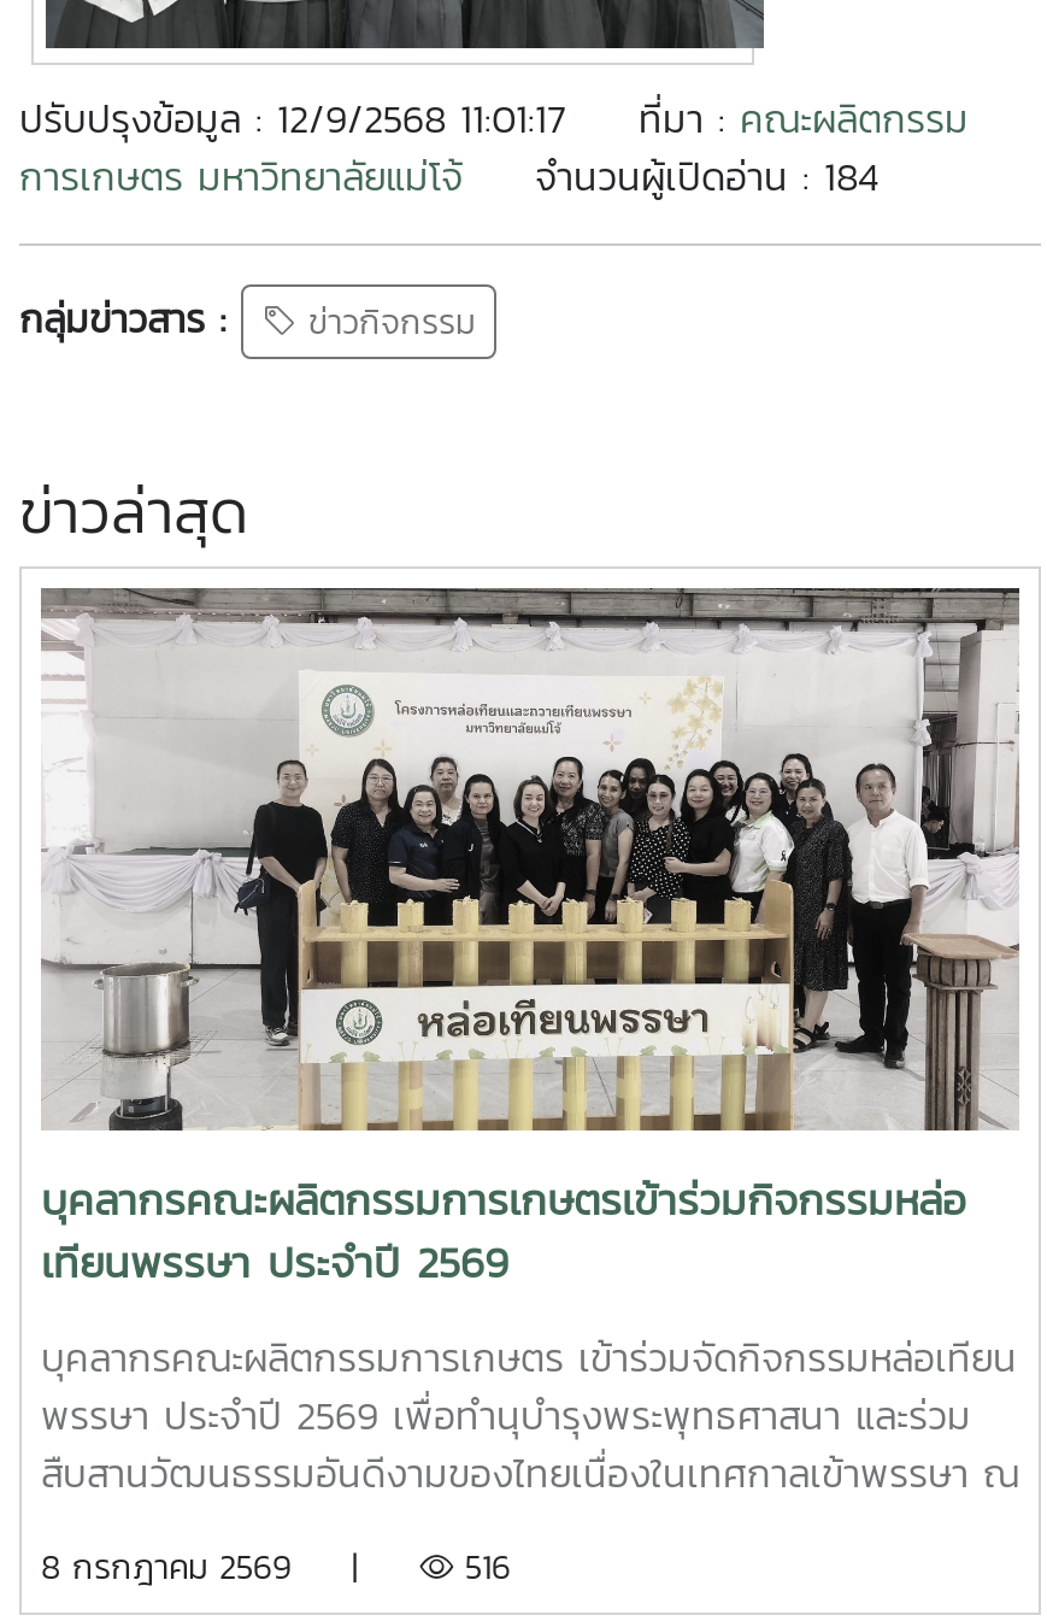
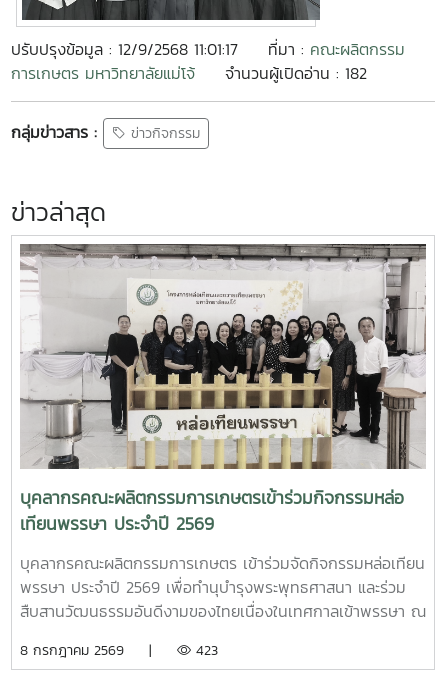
[535,147,880,205] จำนวนผู้เปิดอ่าน : 184 -> [225,61,367,85] จำนวนผู้เปิดอ่าน : 182
[453,1543,511,1594] 516 -> [191,640,218,661] 423

